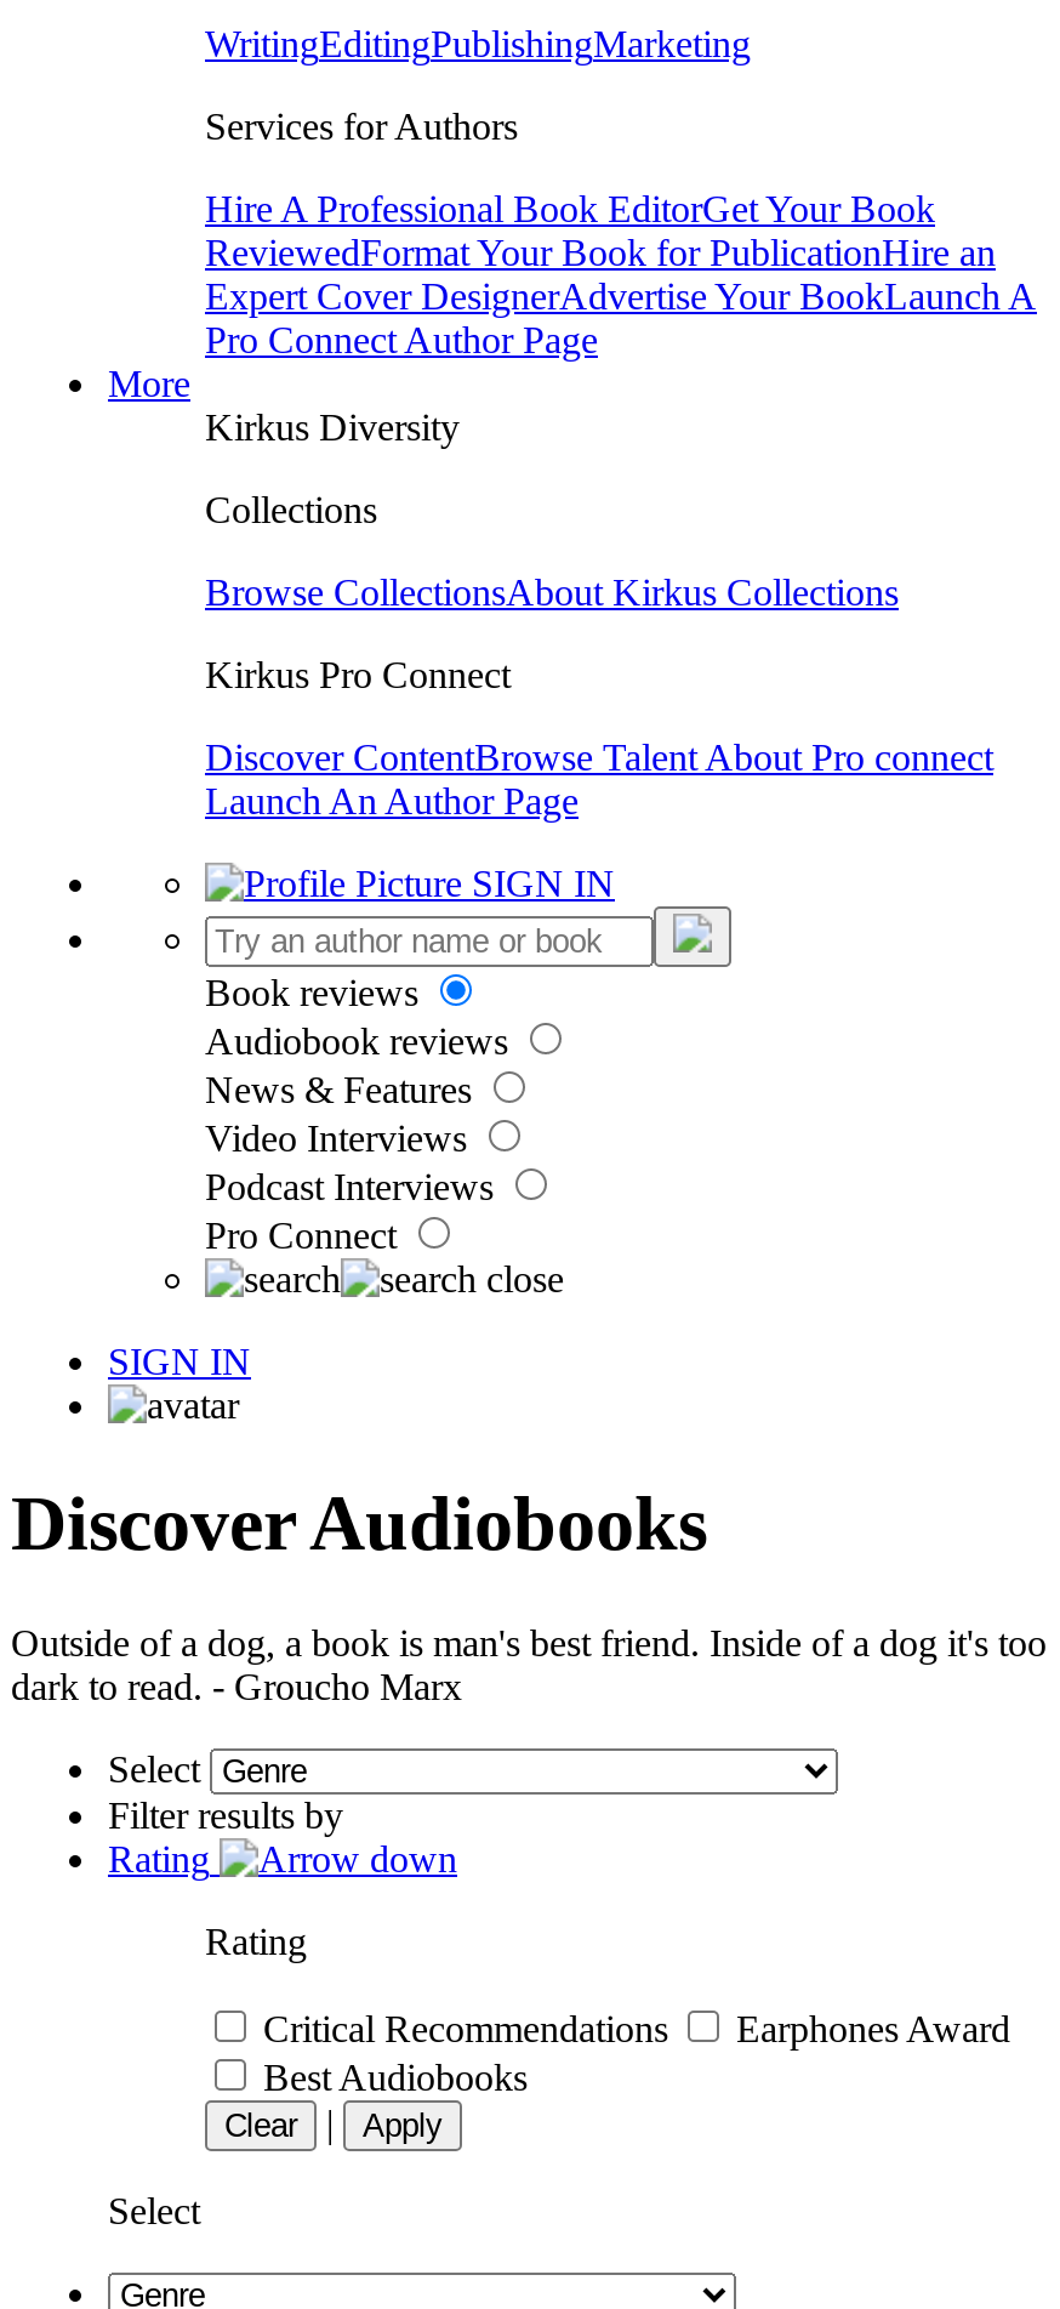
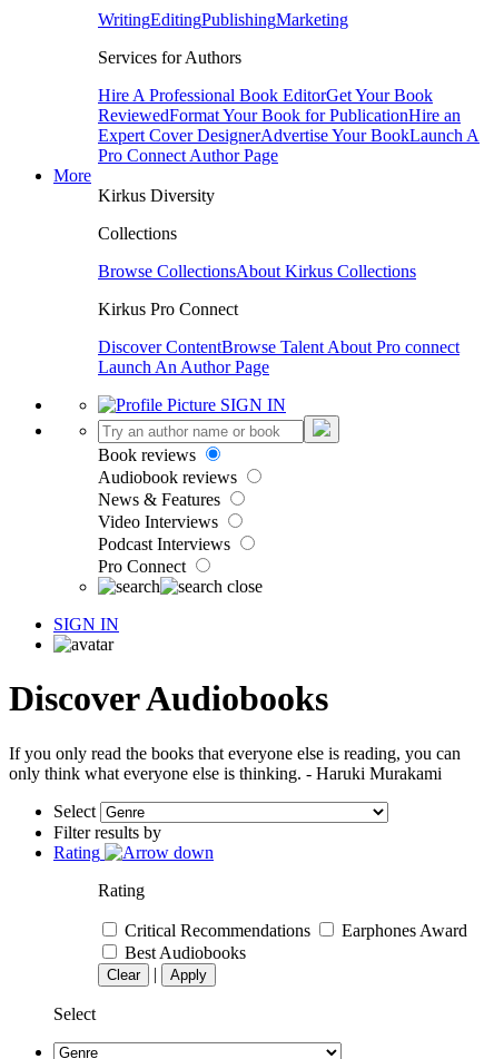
[11,1622,1047,1707] Outside of a dog, a book is man's best friend. Inside of a dog it's too | dark to read. - Groucho Marx -> [9,744,461,783] If you only read the books that everyone else is reading, you can | only think what everyone else is thinking. - Haruki Murakami

